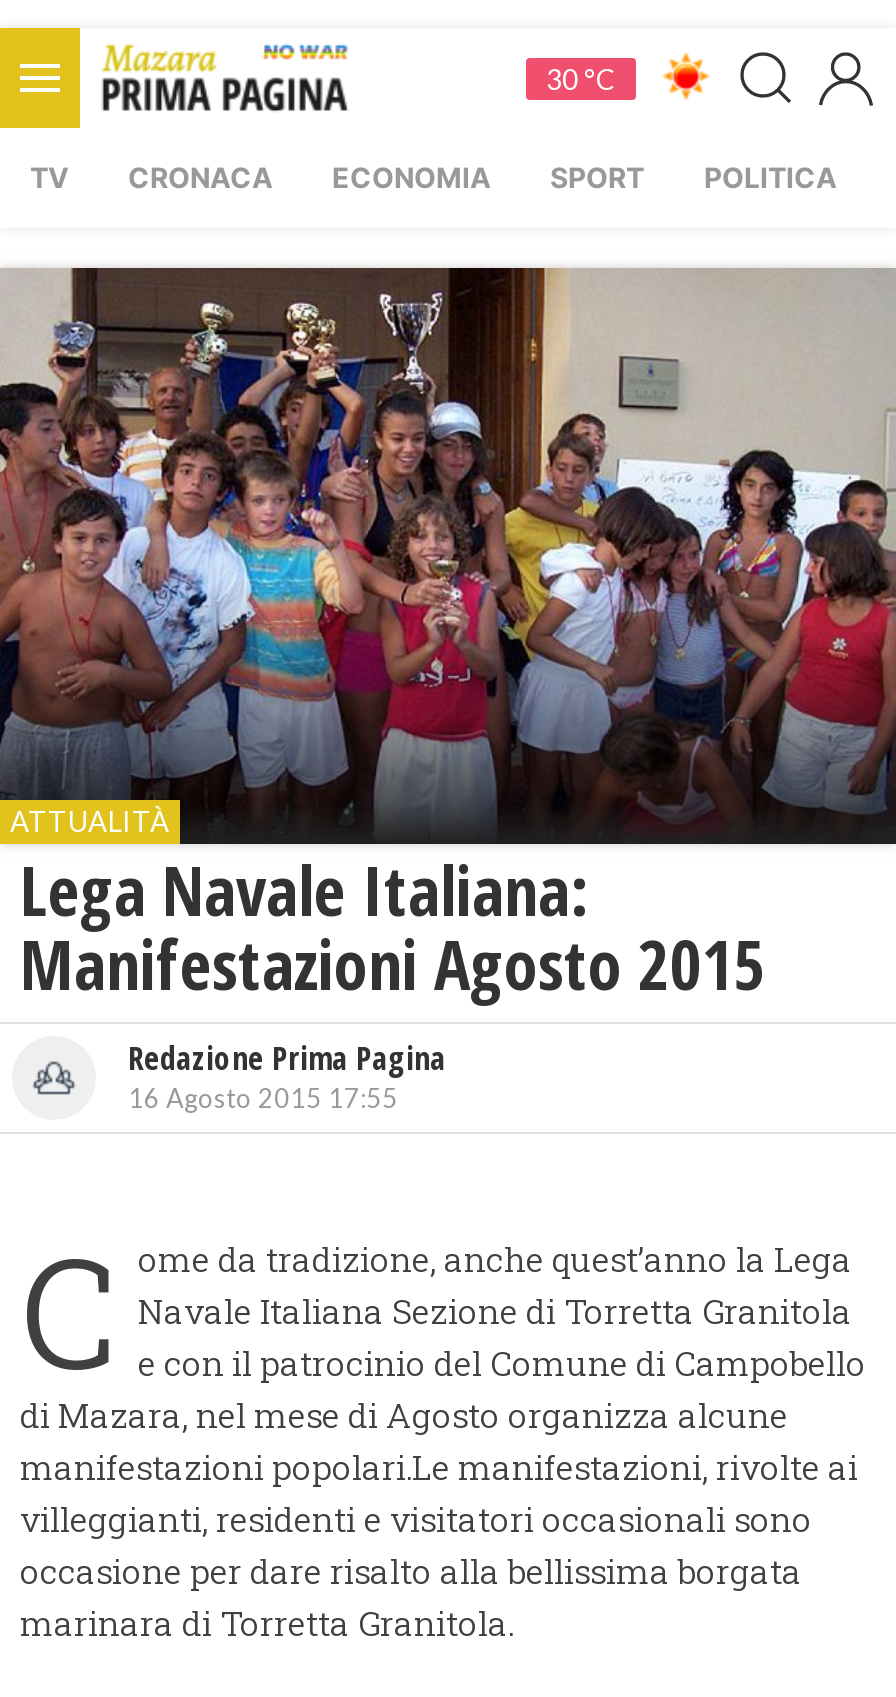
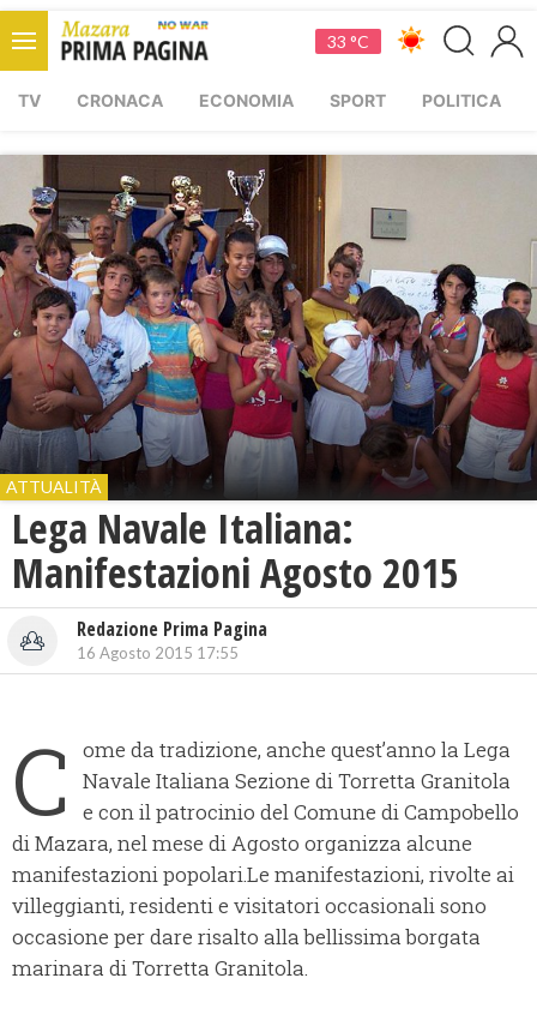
[546,61,616,95] 30 °C -> [327,31,369,51] 33 °C

